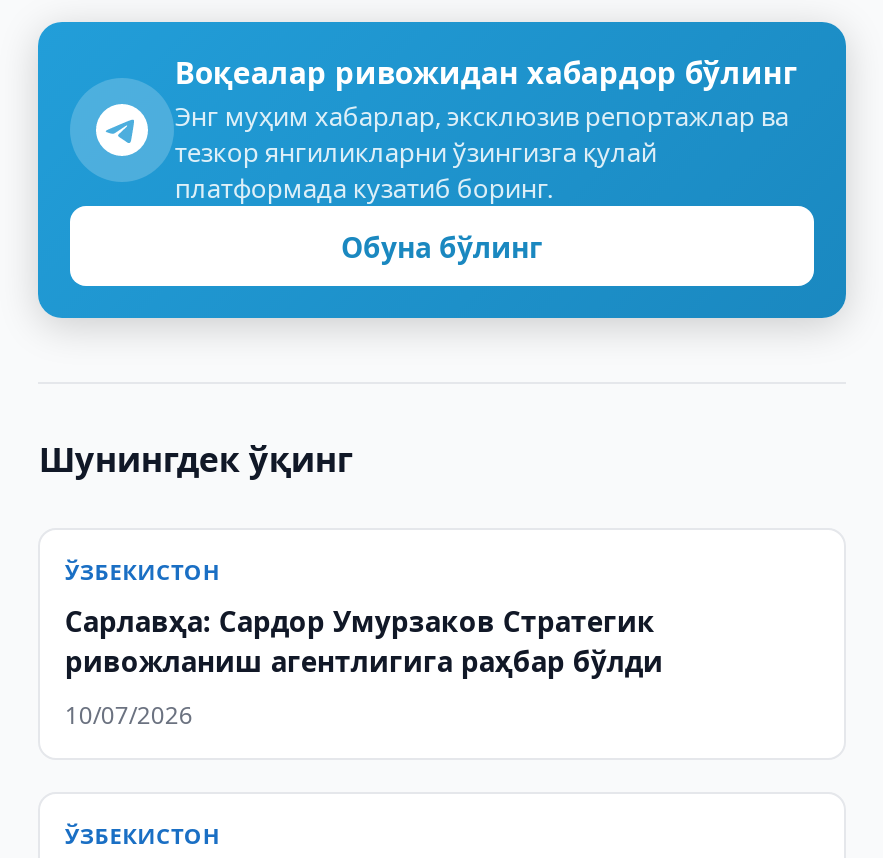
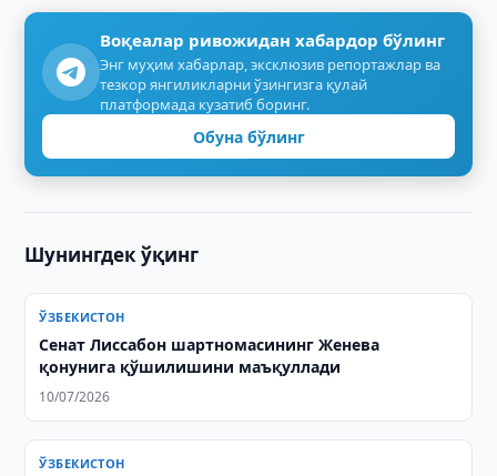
[65,602,663,680] Сарлавҳа: Сардор Умурзаков Стратегик | ривожланиш агентлигига раҳбар бўлди -> [39,334,380,377] Сенат Лиссабон шартномасининг Женева | қонунига қўшилишини маъқуллади

